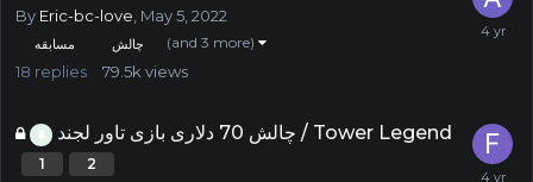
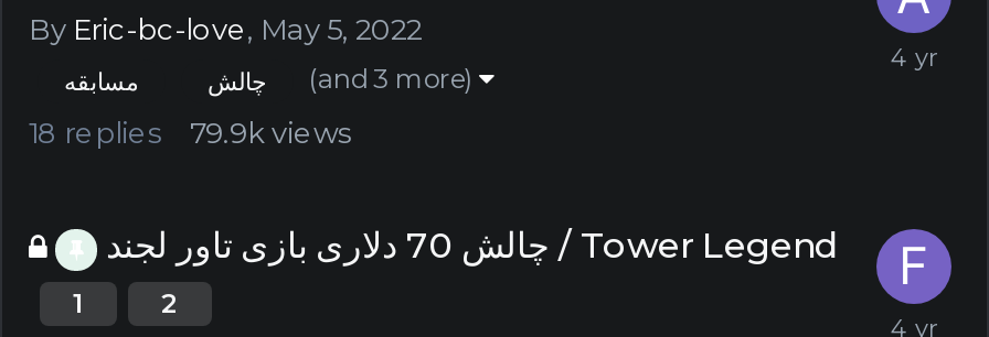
[15,62,188,81] 18 replies 79.5k views -> [29,115,351,151] 18 replies 79.9k views

